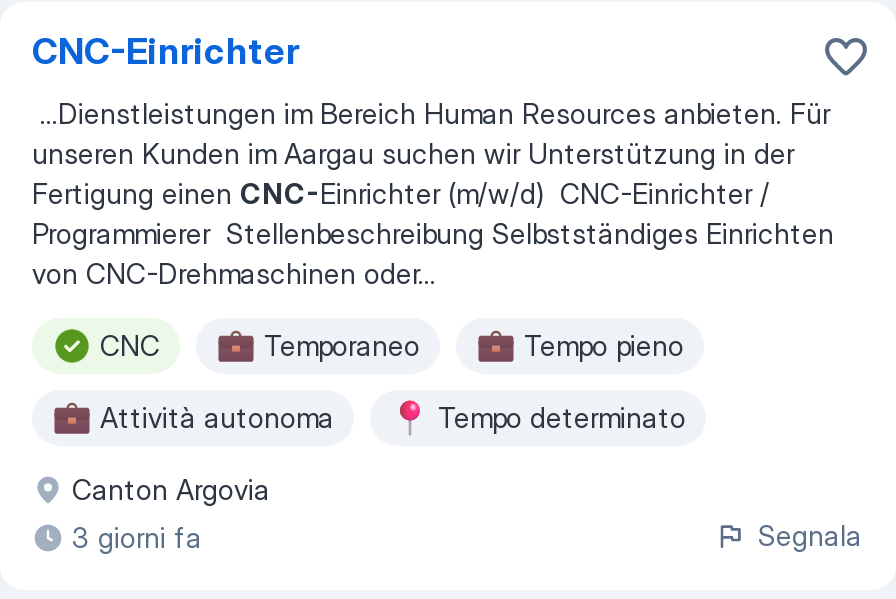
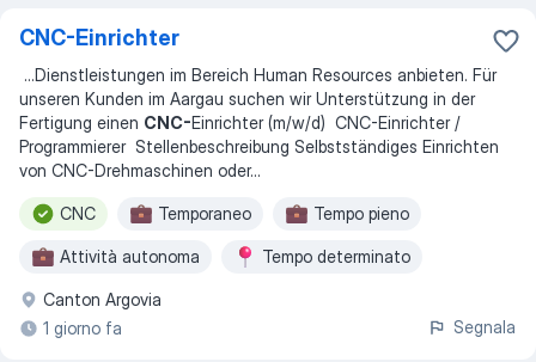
[72,520,202,554] 3 giorni fa -> [43,318,122,338] 1 giorno fa

